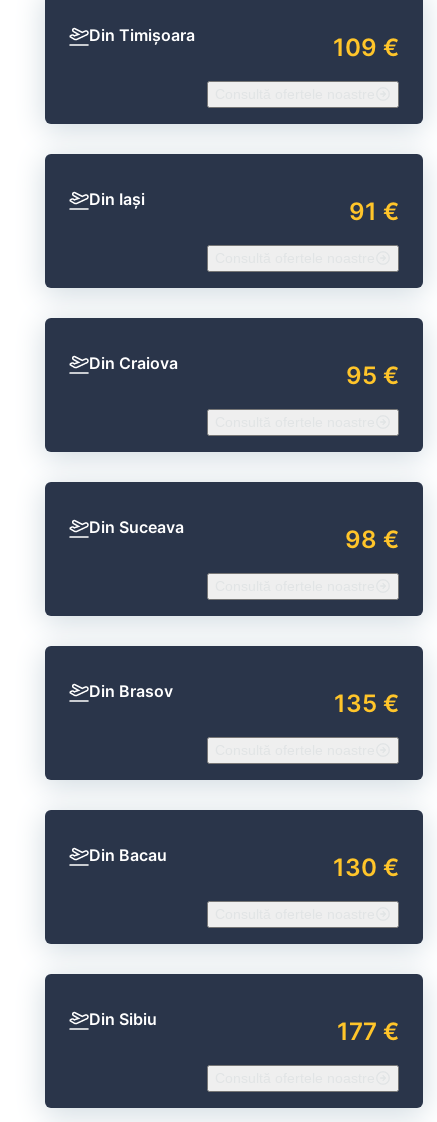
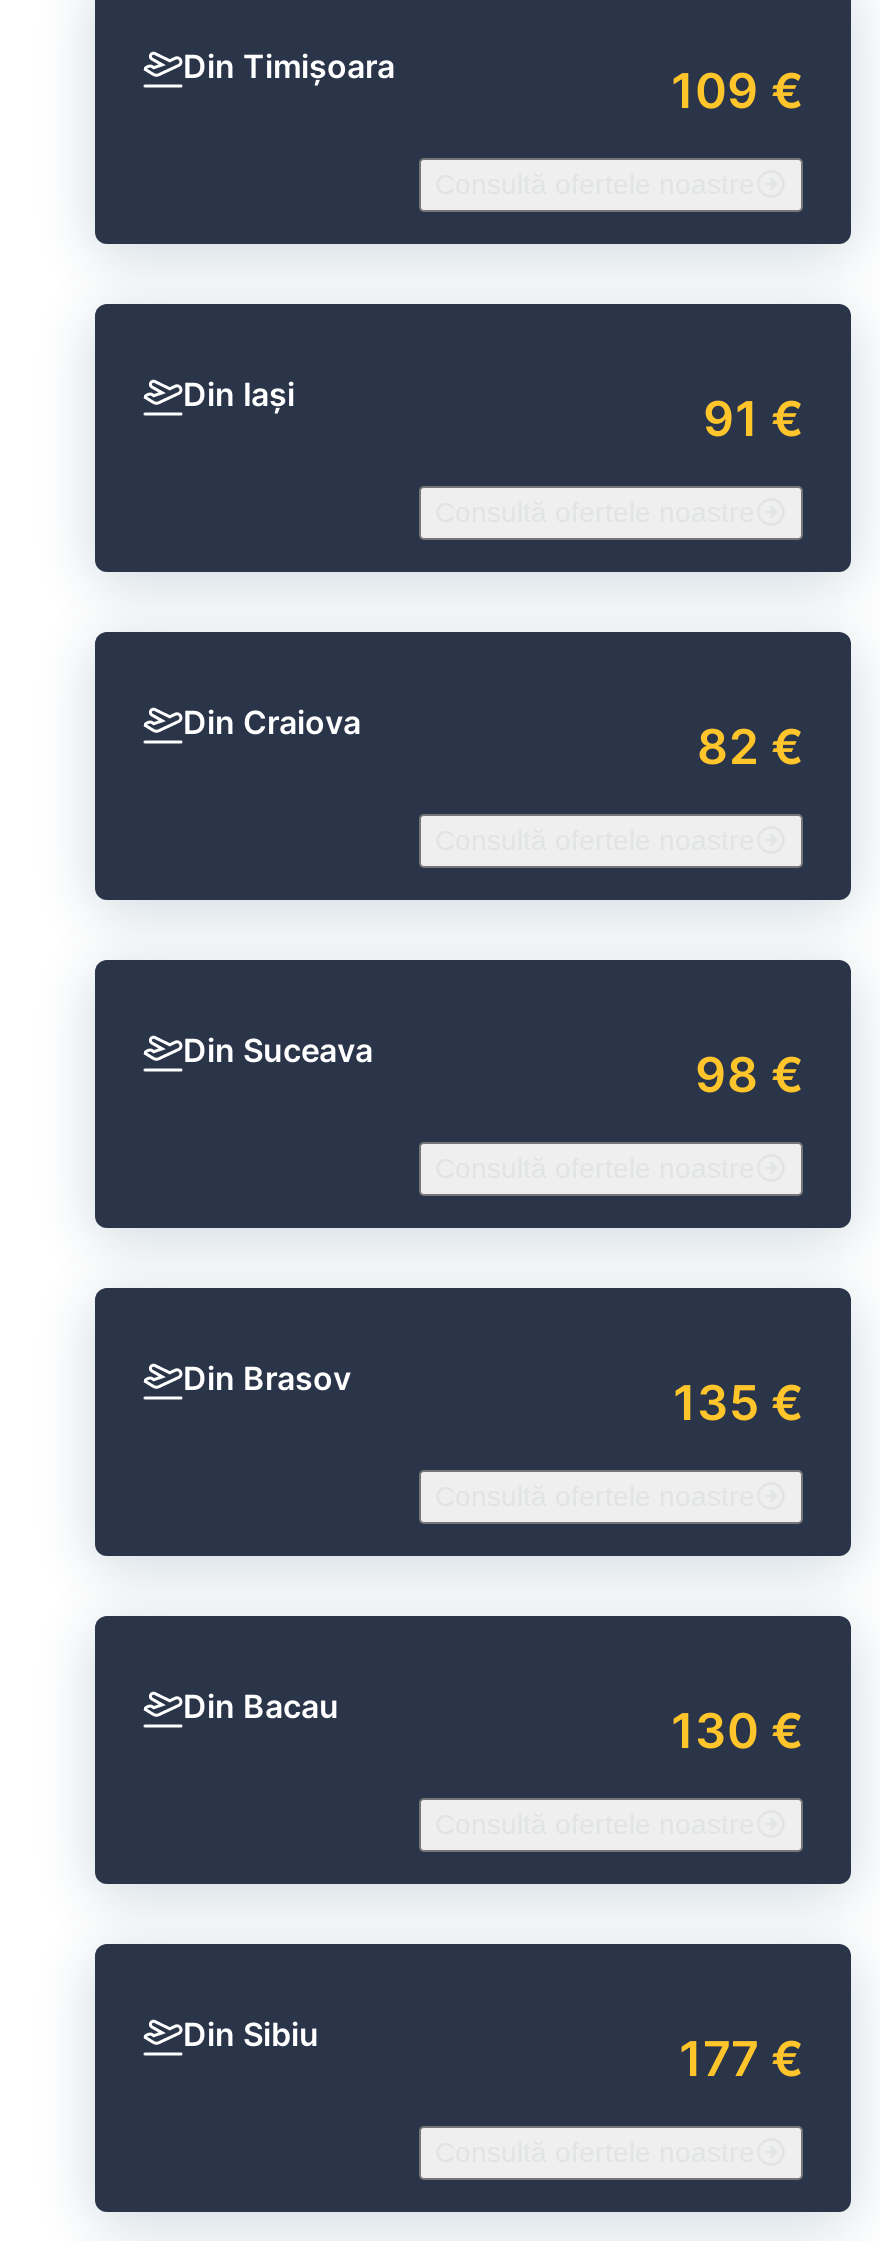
[346,360,399,389] 95 € -> [697,717,803,775] 82 €

